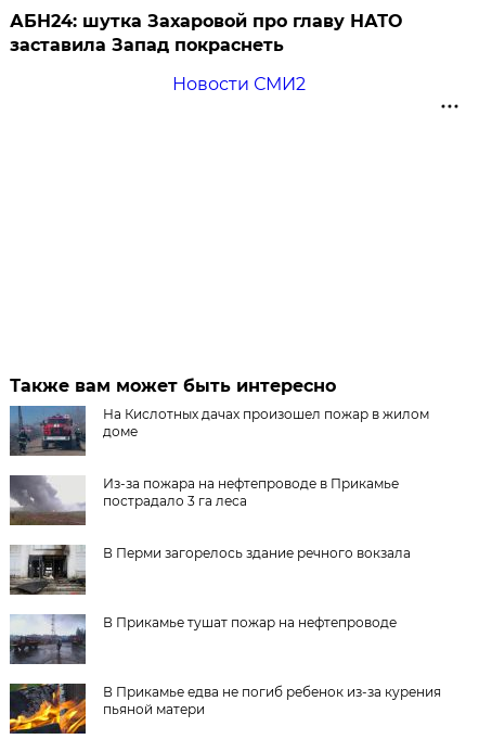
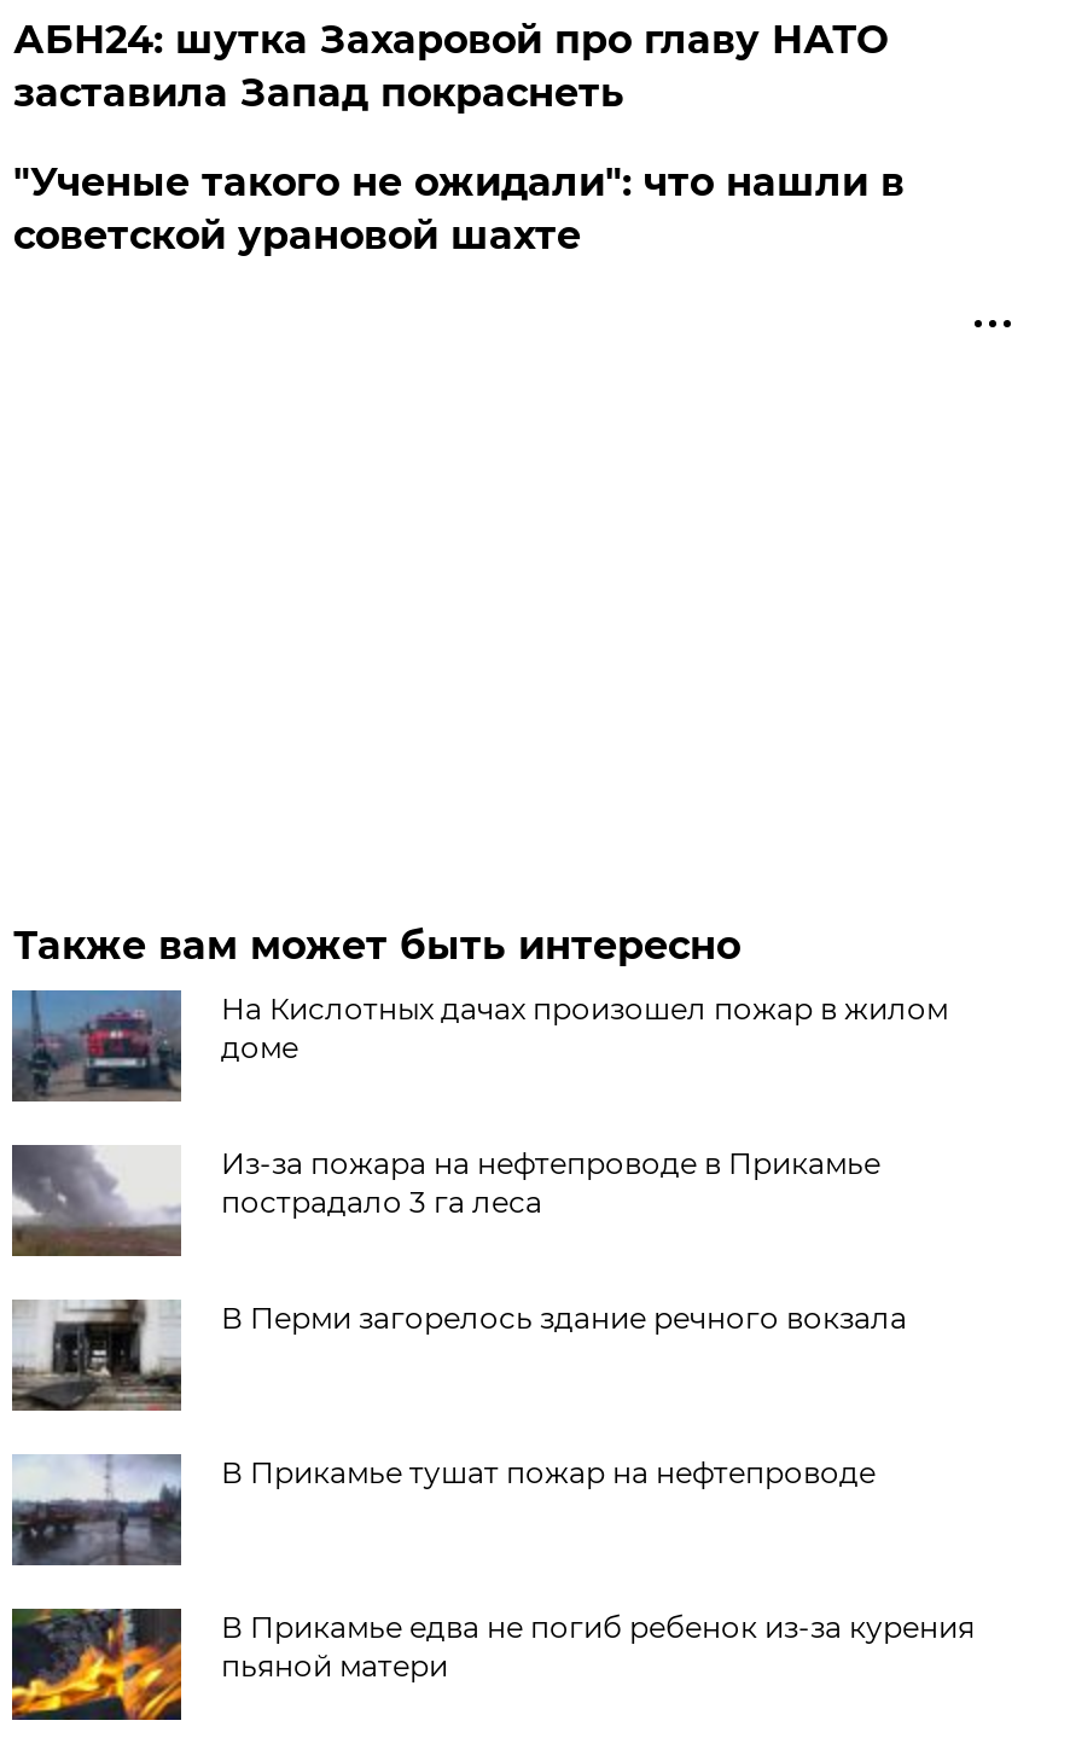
[172,74,305,94] Новости СМИ2 -> [13,159,904,258] "Ученые такого не ожидали": что нашли в | советской урановой шахте

